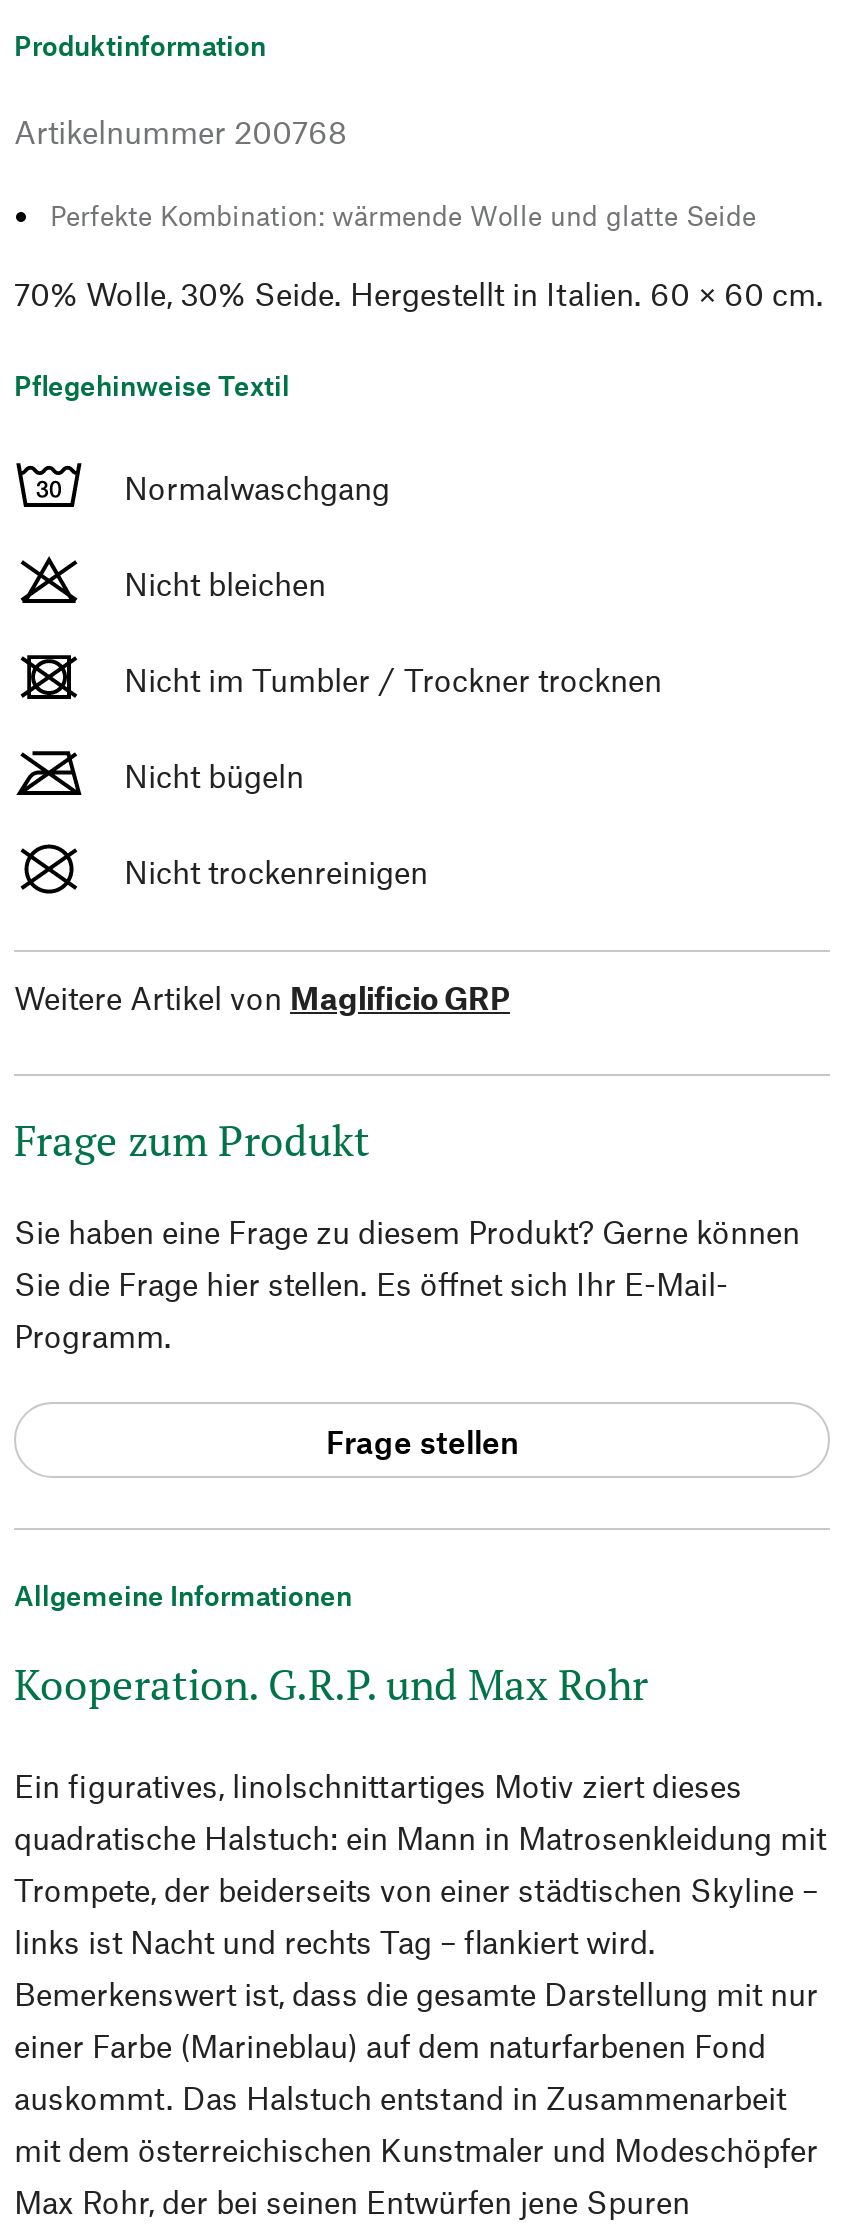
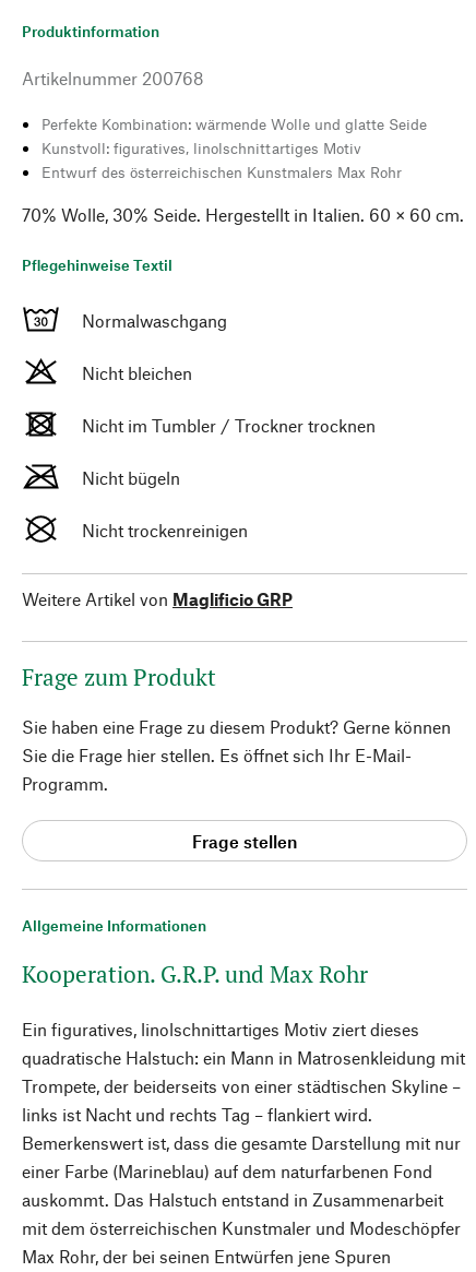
none -> [41,139,402,181] Kunstvoll: figuratives, linolschnittartiges Motiv | Entwurf des österreichischen Kunstmalers Max Rohr

